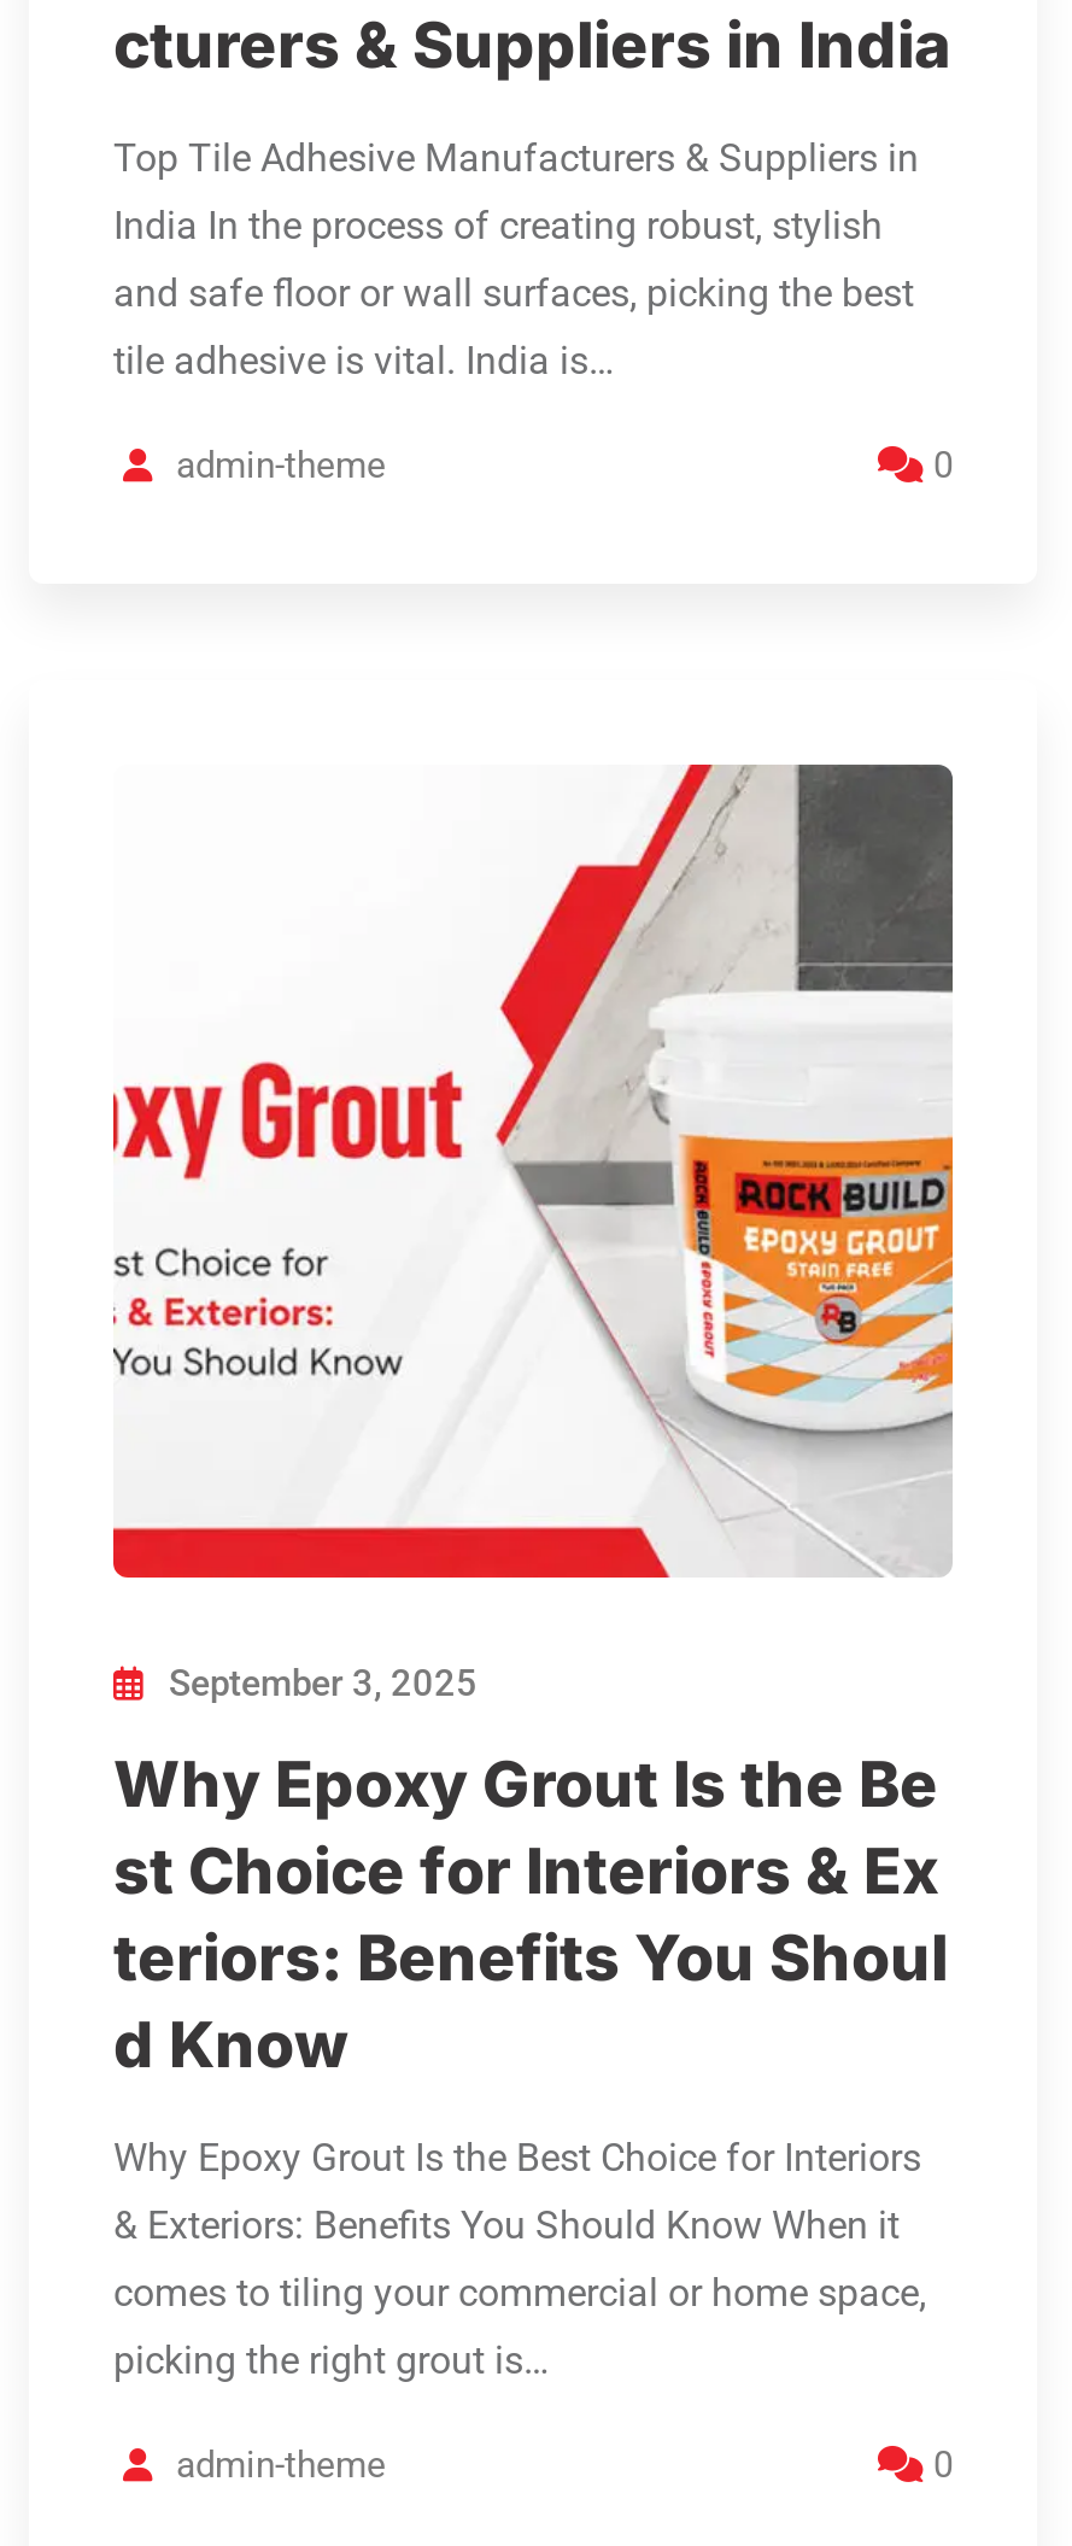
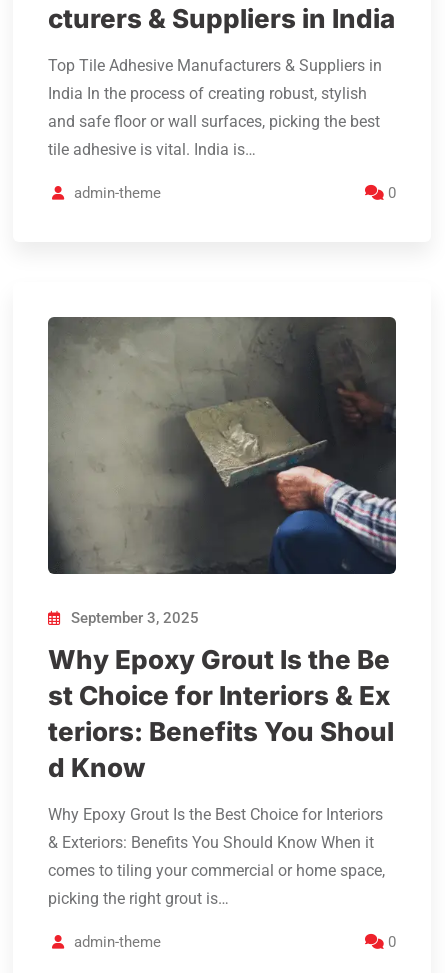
[111,762,955,1580] [image] -> [47,316,397,575] [image]

